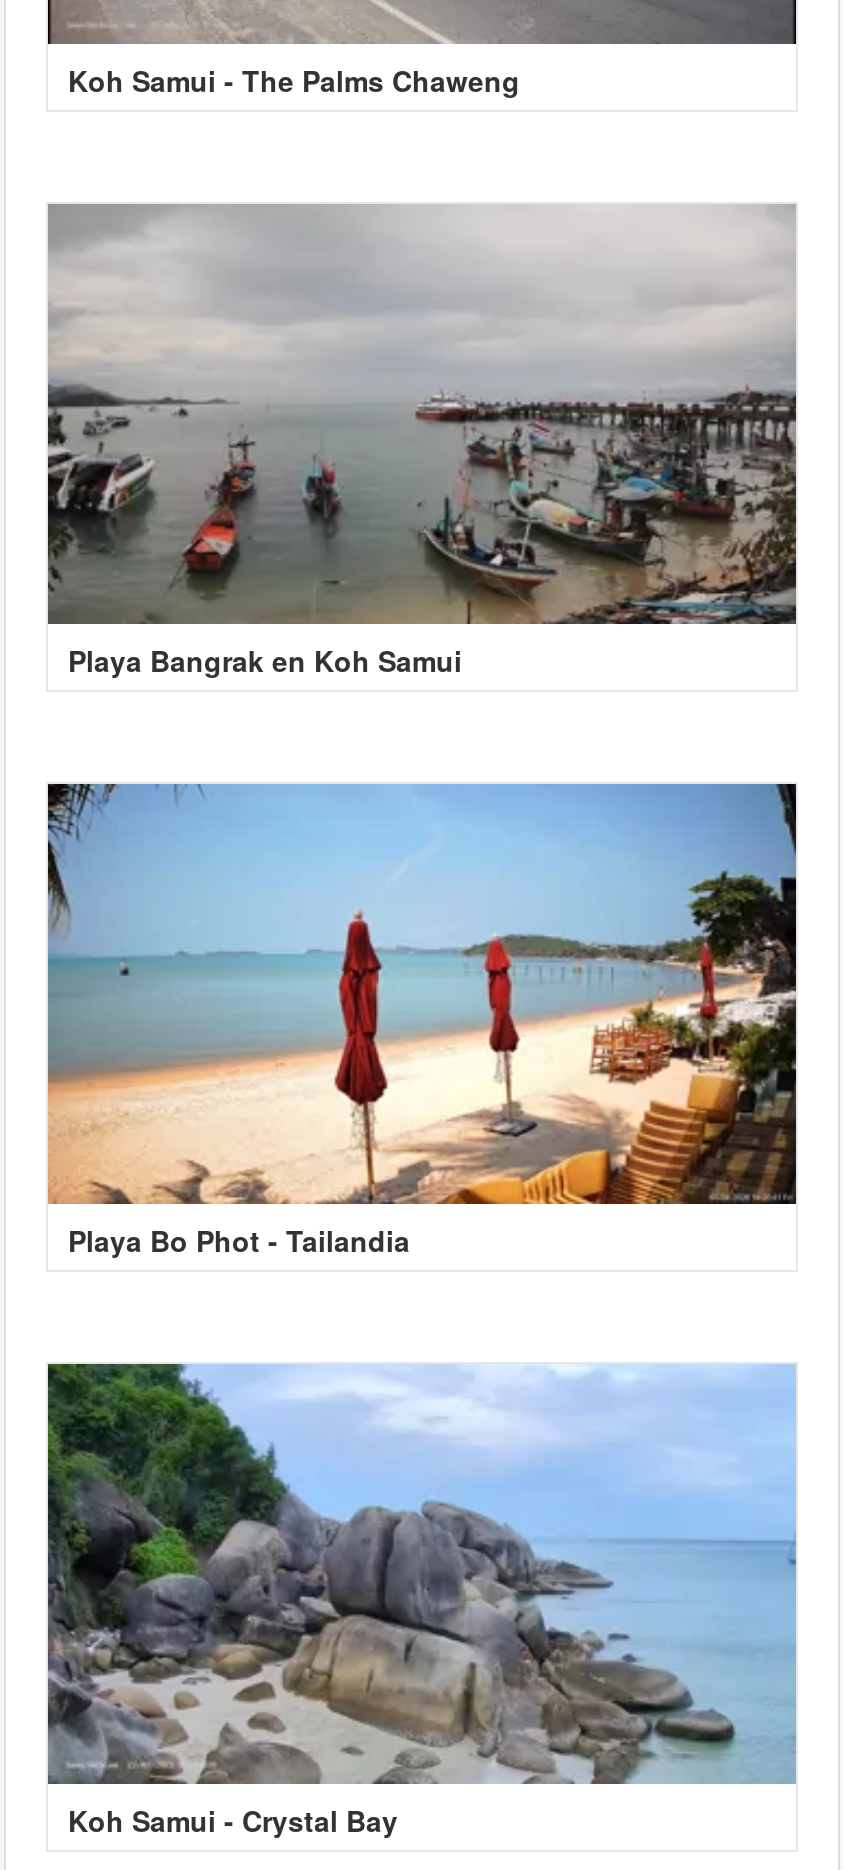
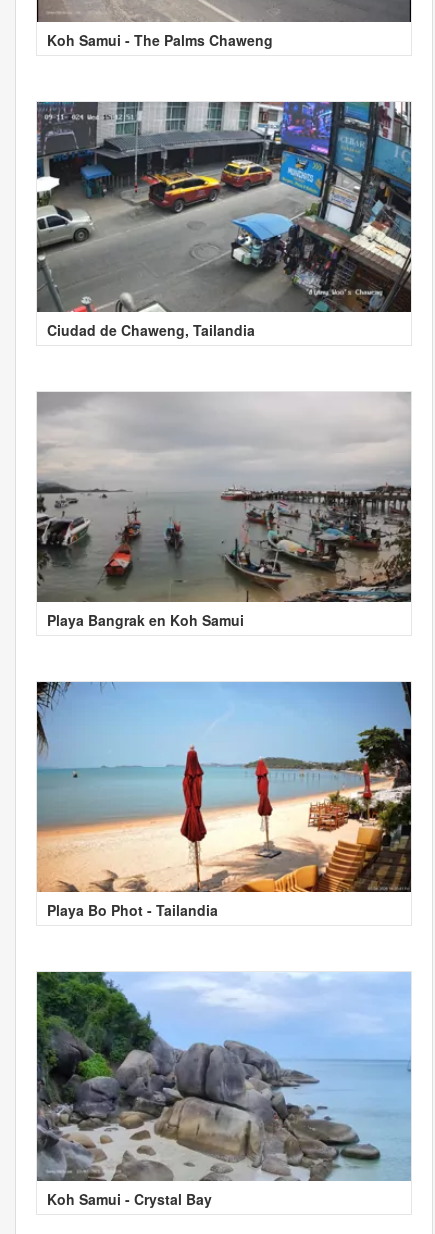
none -> [37,101,411,340] [image] | Ciudad de Chaweng, Tailandia

